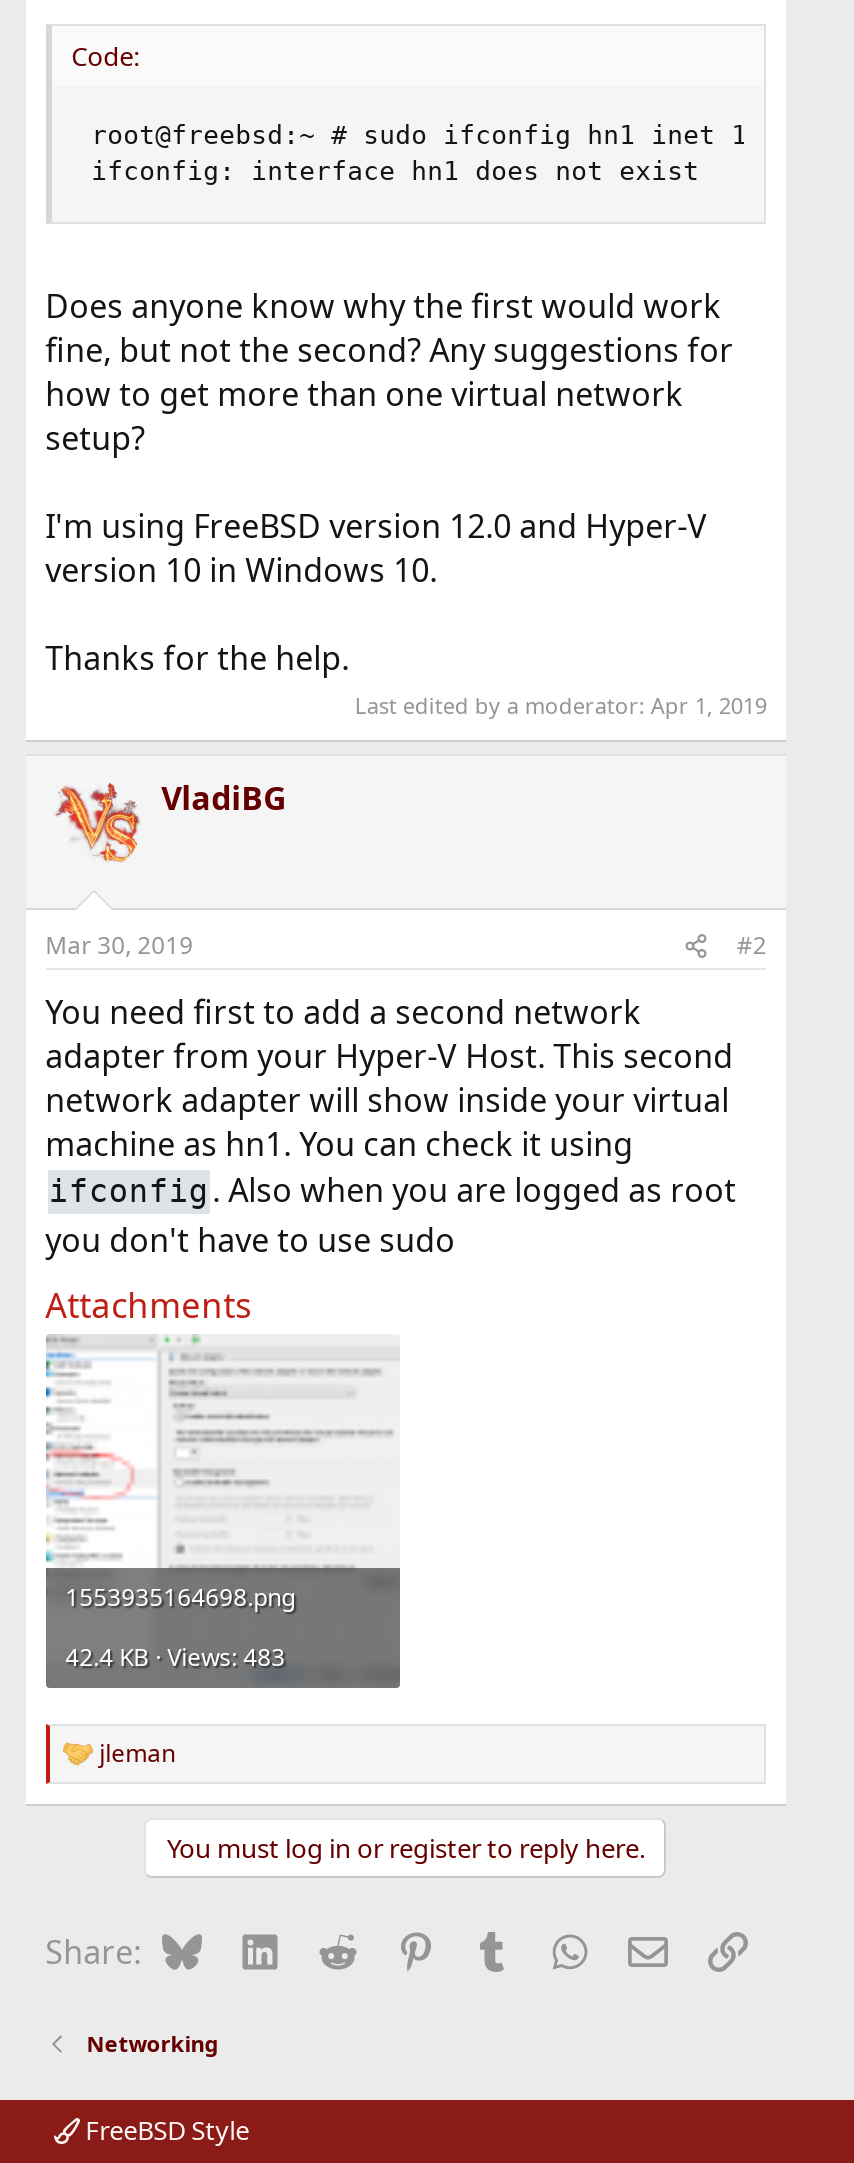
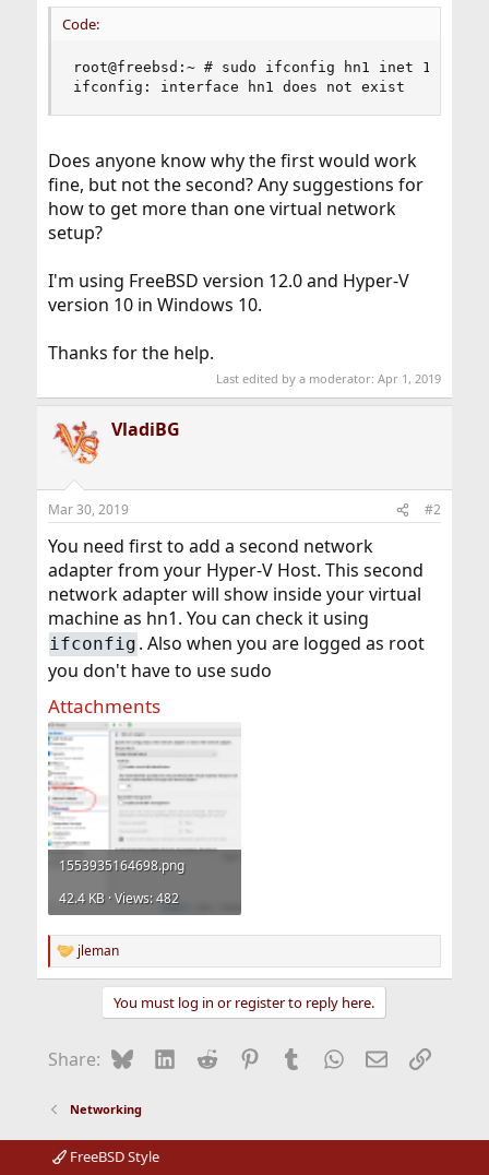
[65,1640,285,1674] 42.4 KB · Views: 483 -> [59,889,179,907] 42.4 KB · Views: 482

